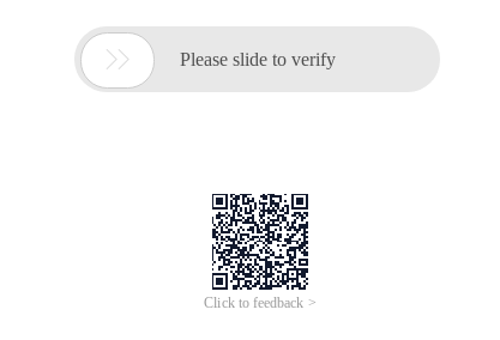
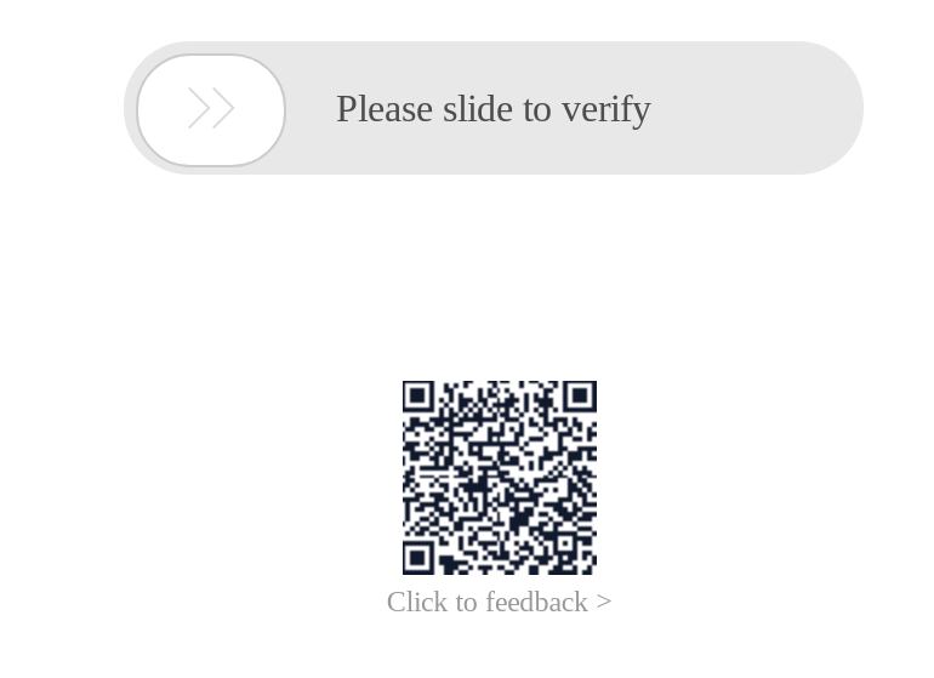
[211,193,309,291] [image] -> [400,378,597,577] [image]

